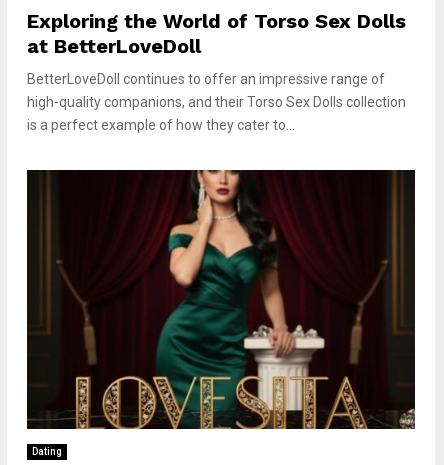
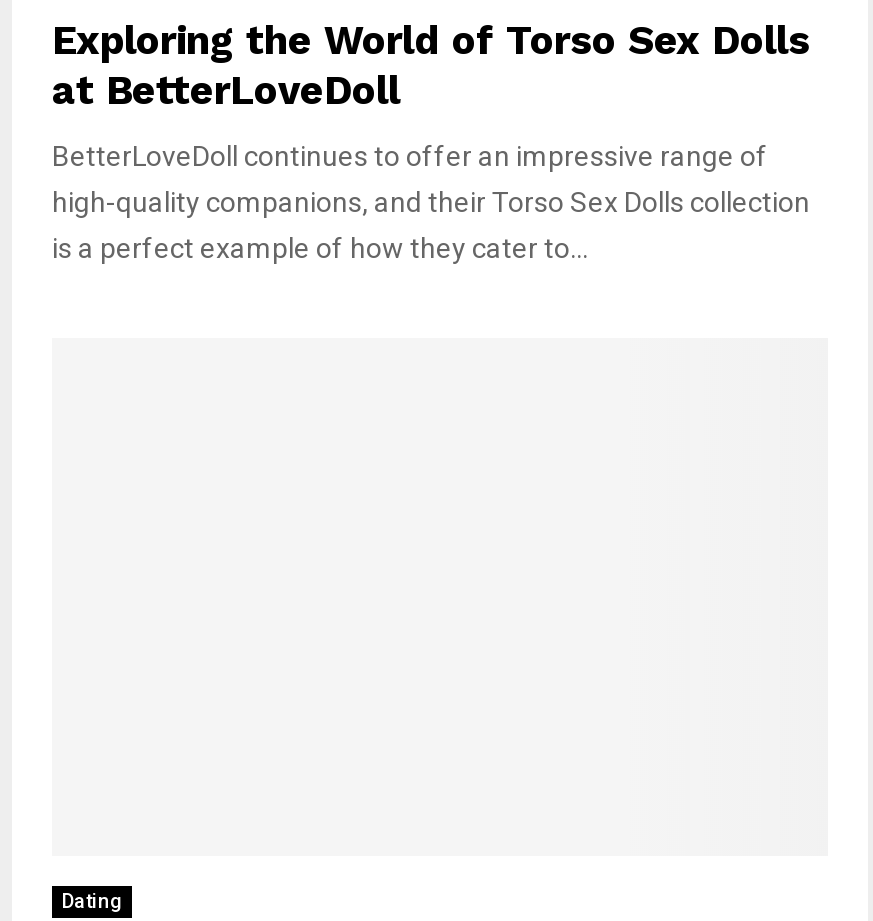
[26,169,416,430] [image] -> none

